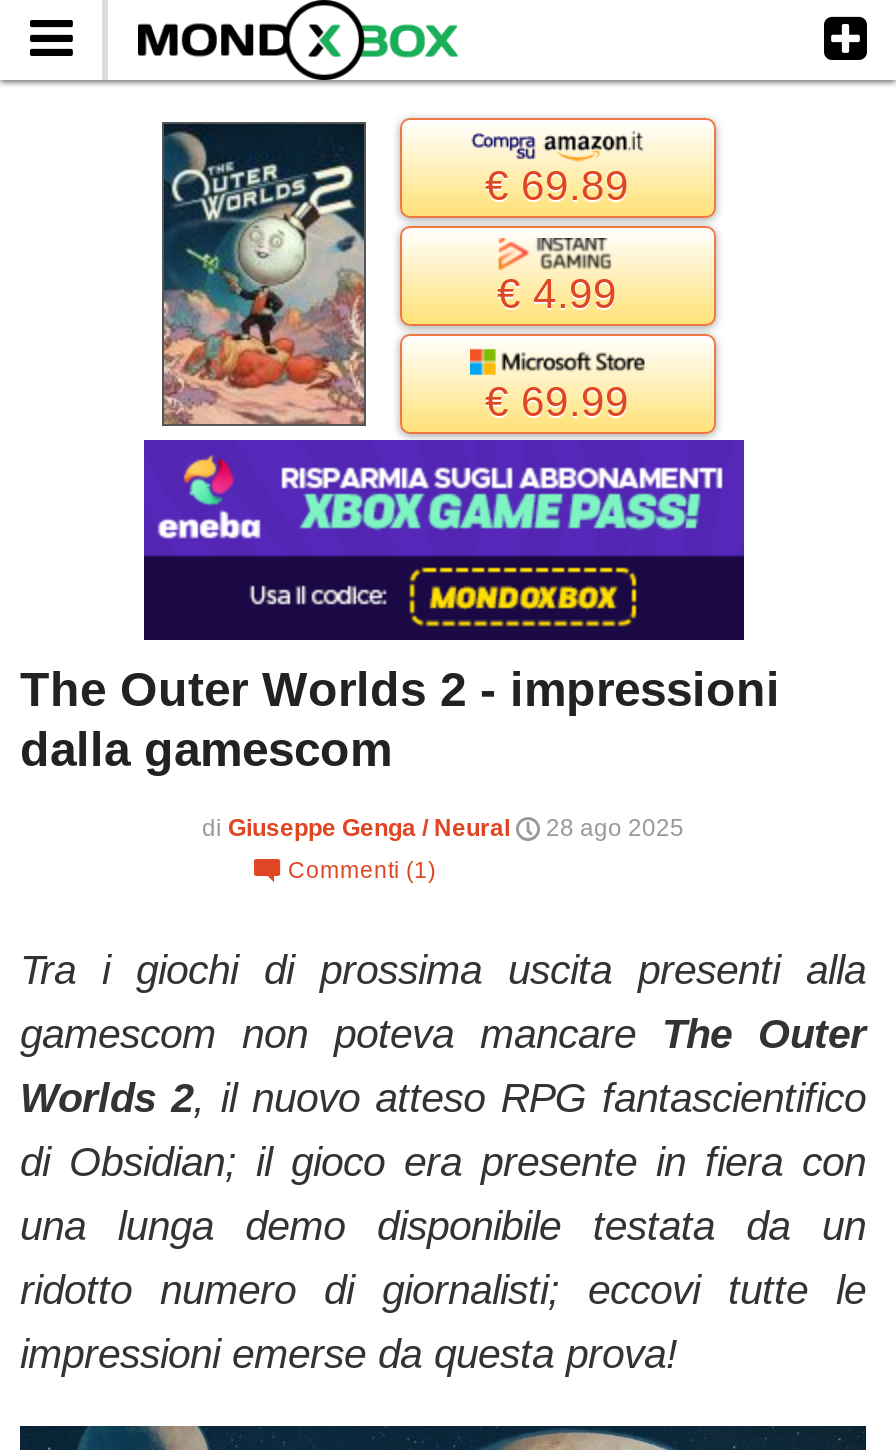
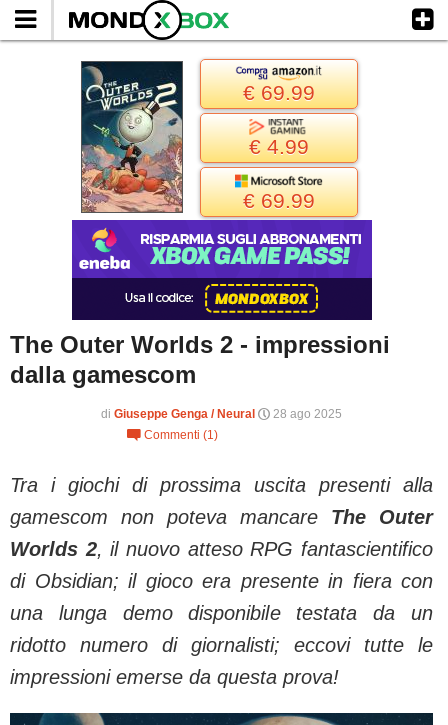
[485,162,629,208] € 69.89 -> [242,81,314,104] € 69.99

